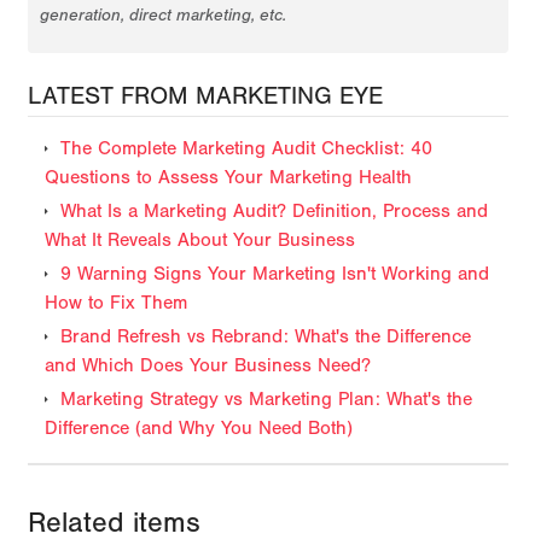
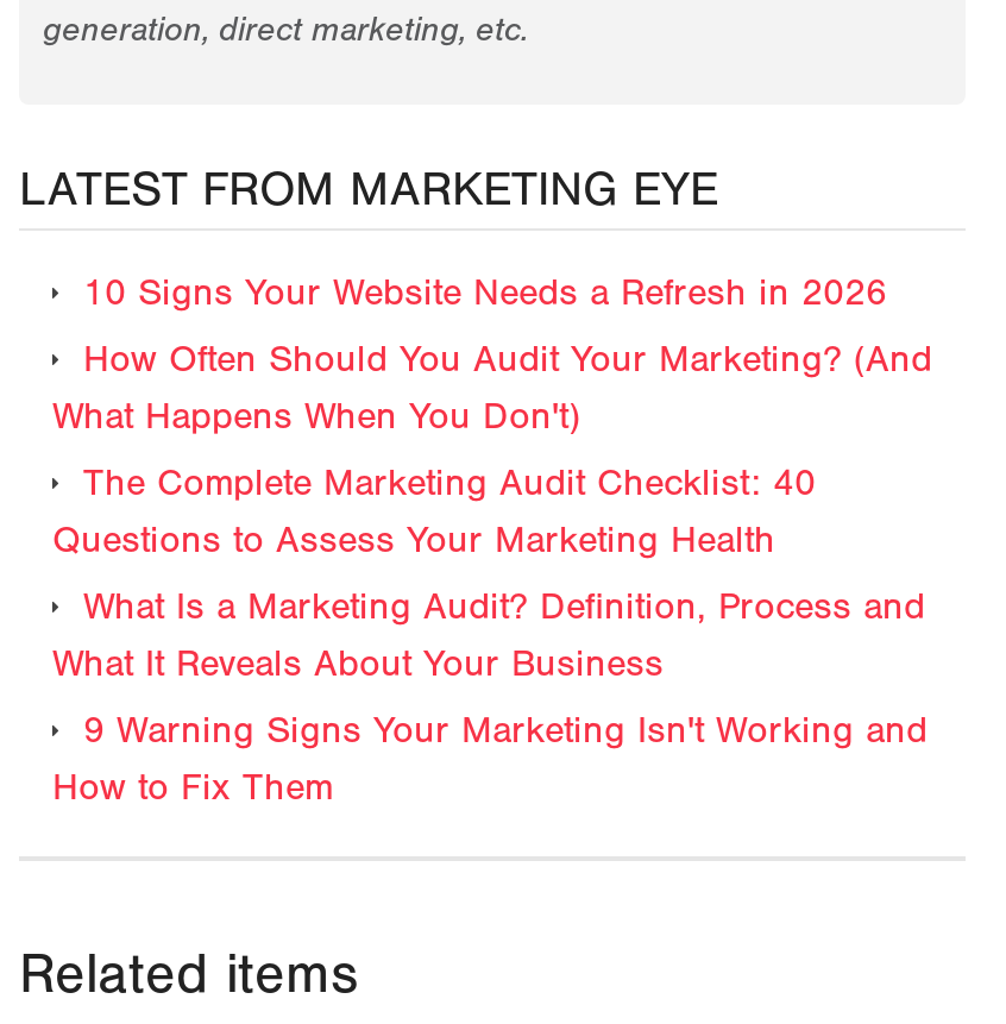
none -> [52,272,932,439] 10 Signs Your Website Needs a Refresh in 2026 | How Often Should You Audit Your Marketing? (And | What Happens When You Don't)
moved [45,138,489,314] -> [52,463,928,810]: The Complete Marketing Audit Checklist: 40 | Questions to Assess Your Marketing Health | What Is a Marketing Audit? Definition, Process and | What It Reveals About Your Business | 9 Warning Signs Your Marketing Isn't Working and | How to Fix Them
[45,326,472,439] Brand Refresh vs Rebrand: What's the Difference | and Which Does Your Business Need? | Marketing Strategy vs Marketing Plan: What's the | Difference (and Why You Need Both) -> none

